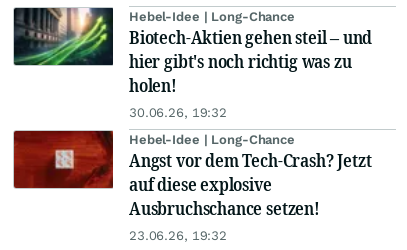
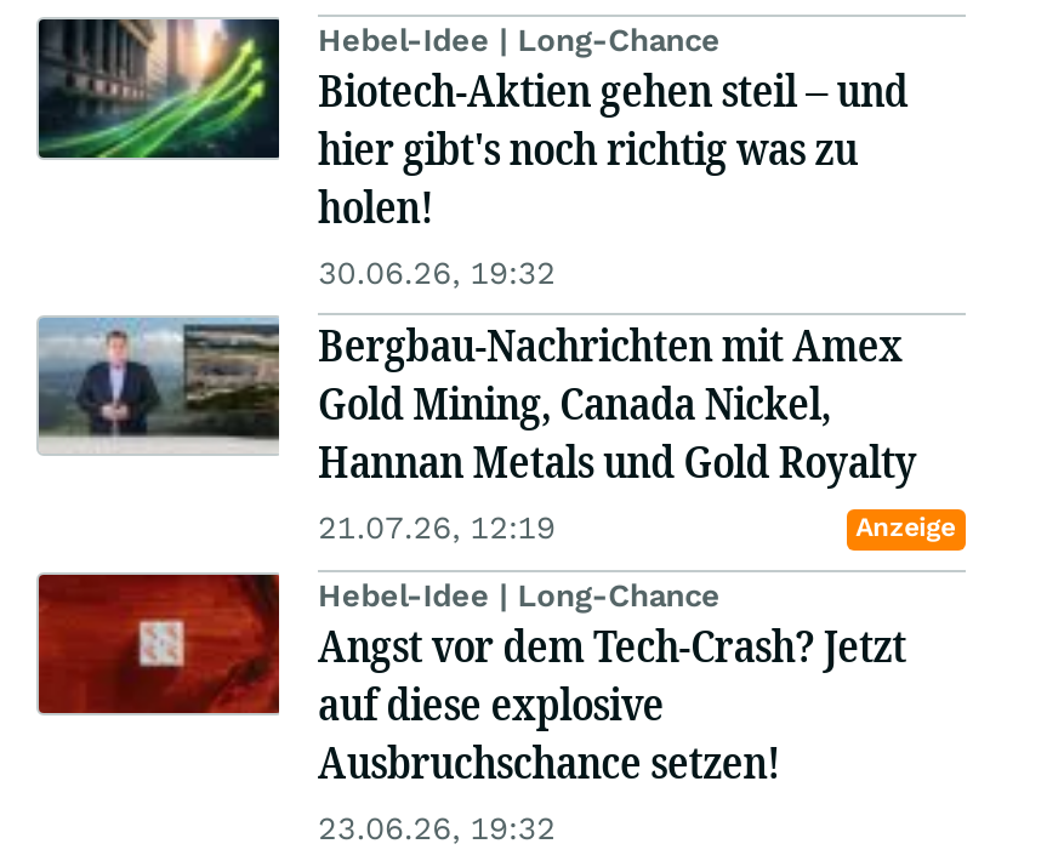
none -> [36,315,955,546] [image] | Bergbau-Nachrichten mit Amex | Gold Mining, Canada Nickel, | Hannan Metals und Gold Royalty | 21.07.26, 12:19 | Anzeige

